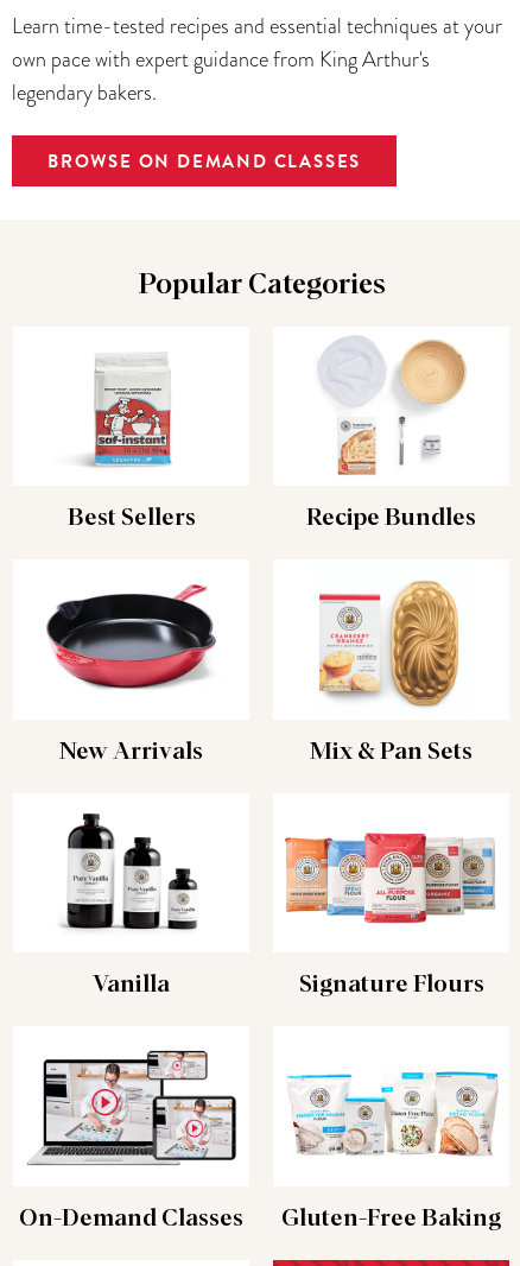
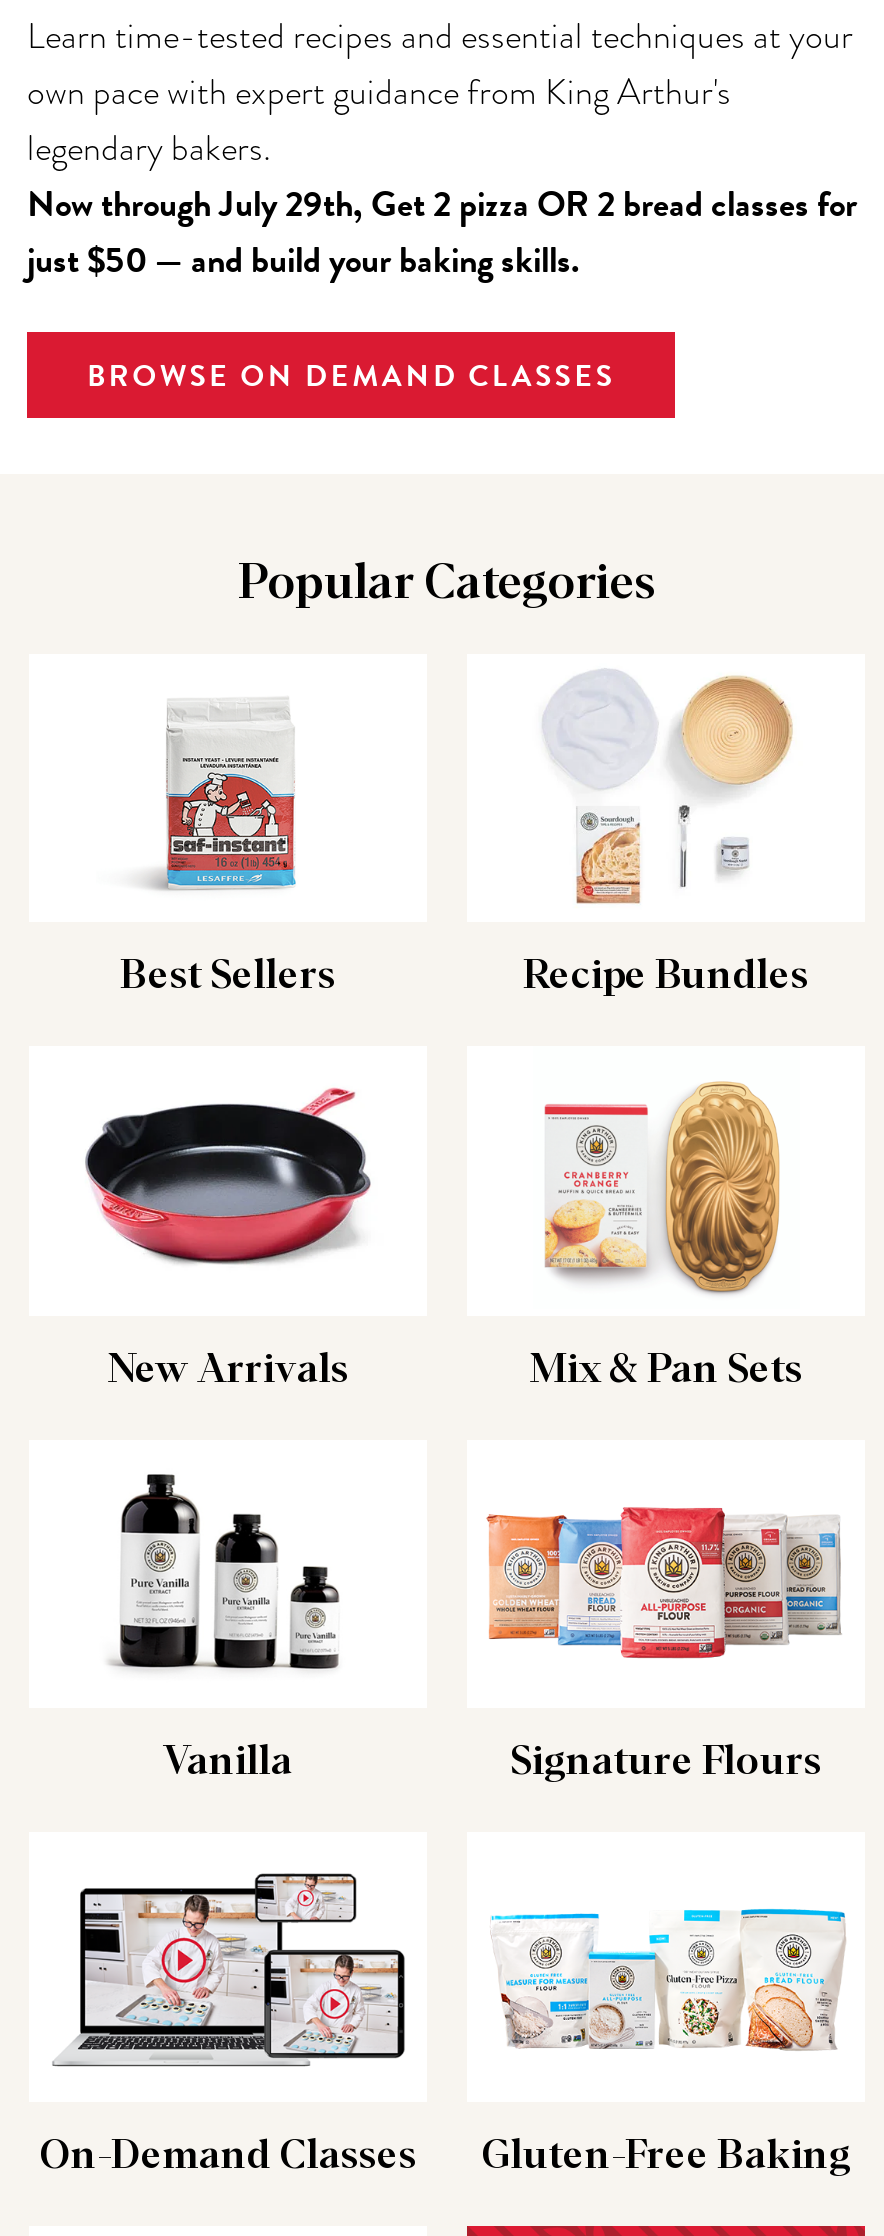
none -> [27,176,857,286] Now through July 29th, Get 2 pizza OR 2 bread classes for | just $50 — and build your baking skills.

